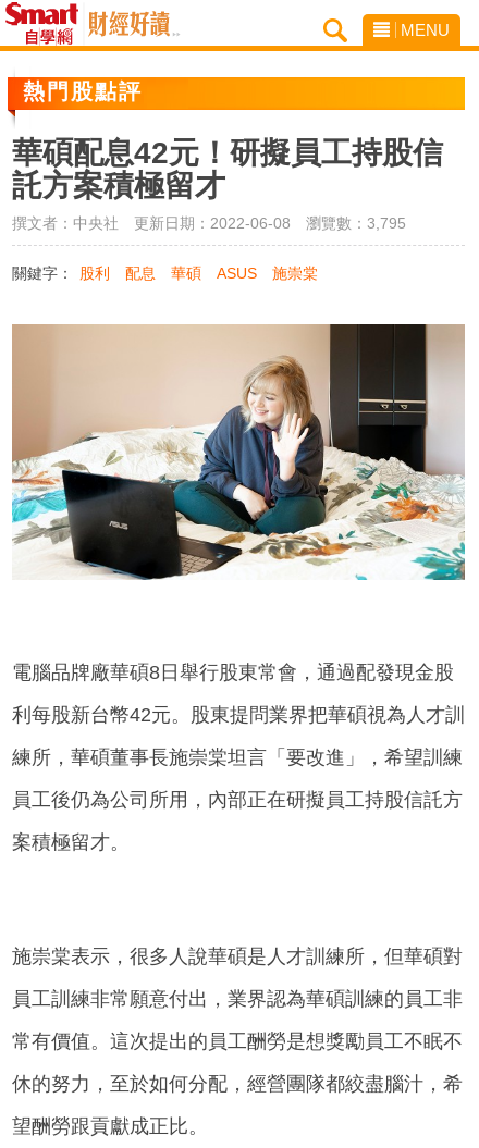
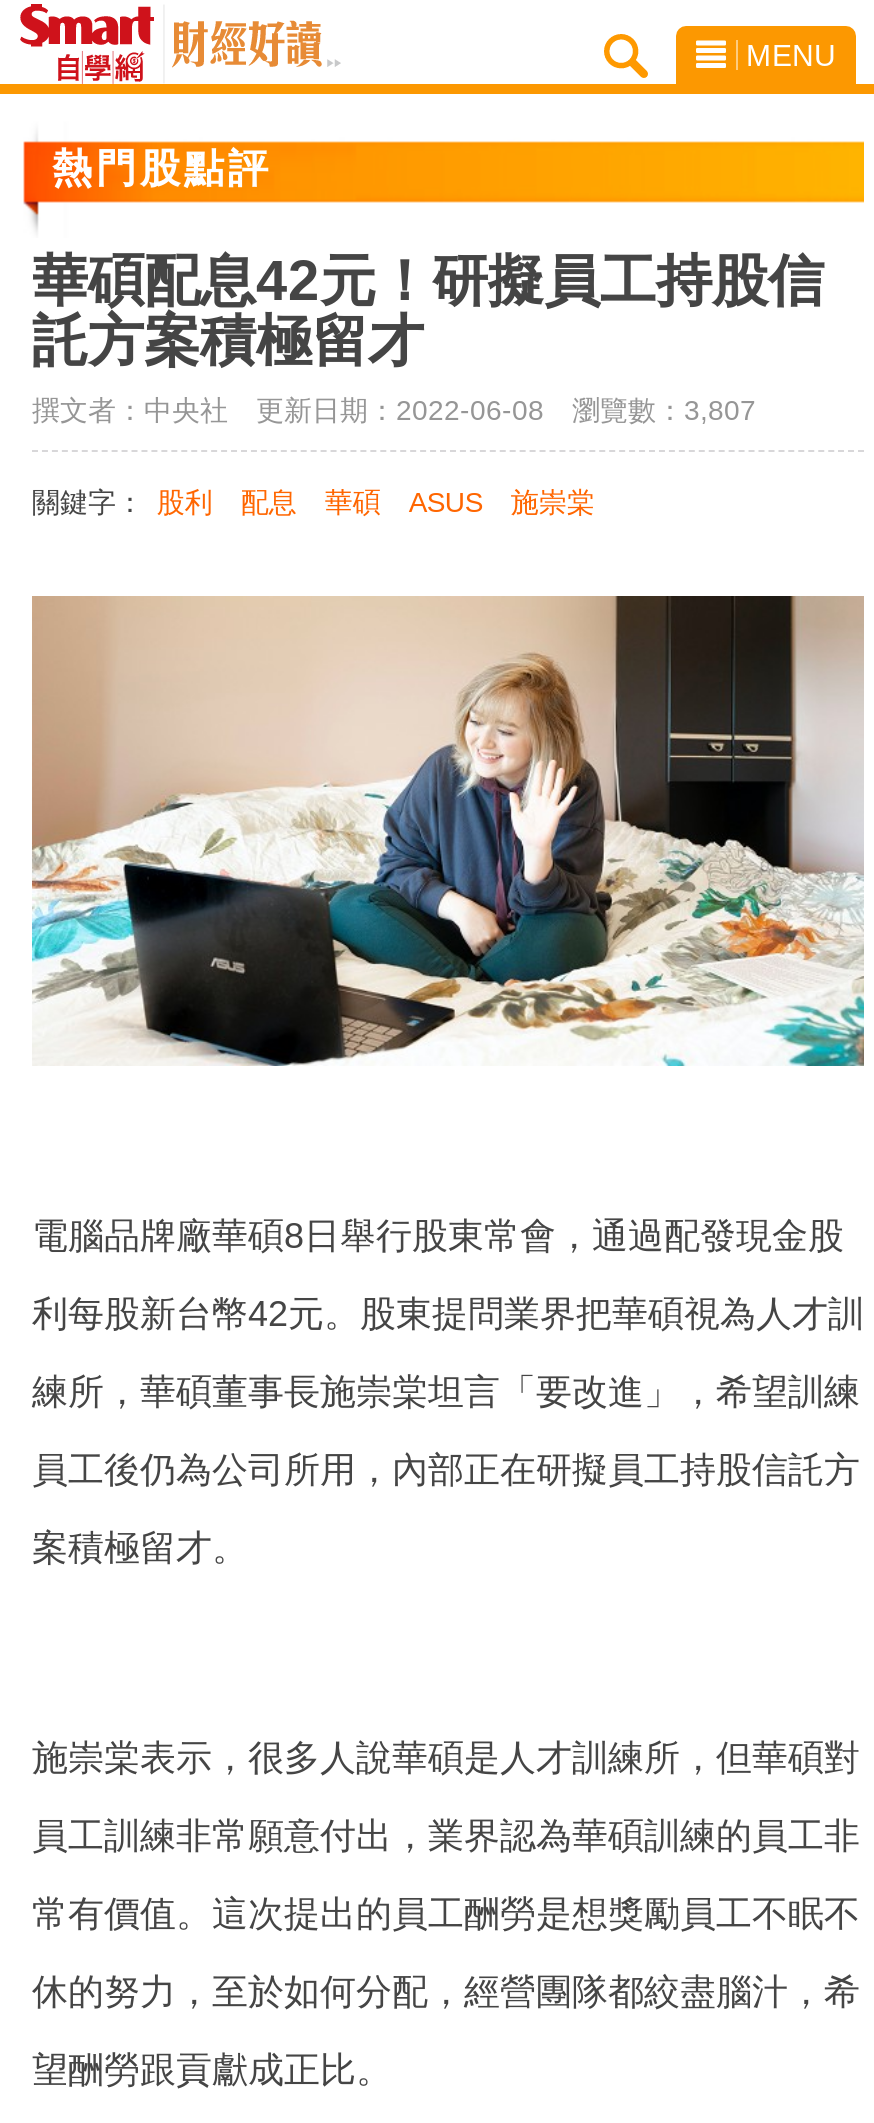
[12,214,406,232] 撰文者：中央社 更新日期：2022-06-08 瀏覽數：3,795 -> [32,394,756,426] 撰文者：中央社 更新日期：2022-06-08 瀏覽數：3,807

